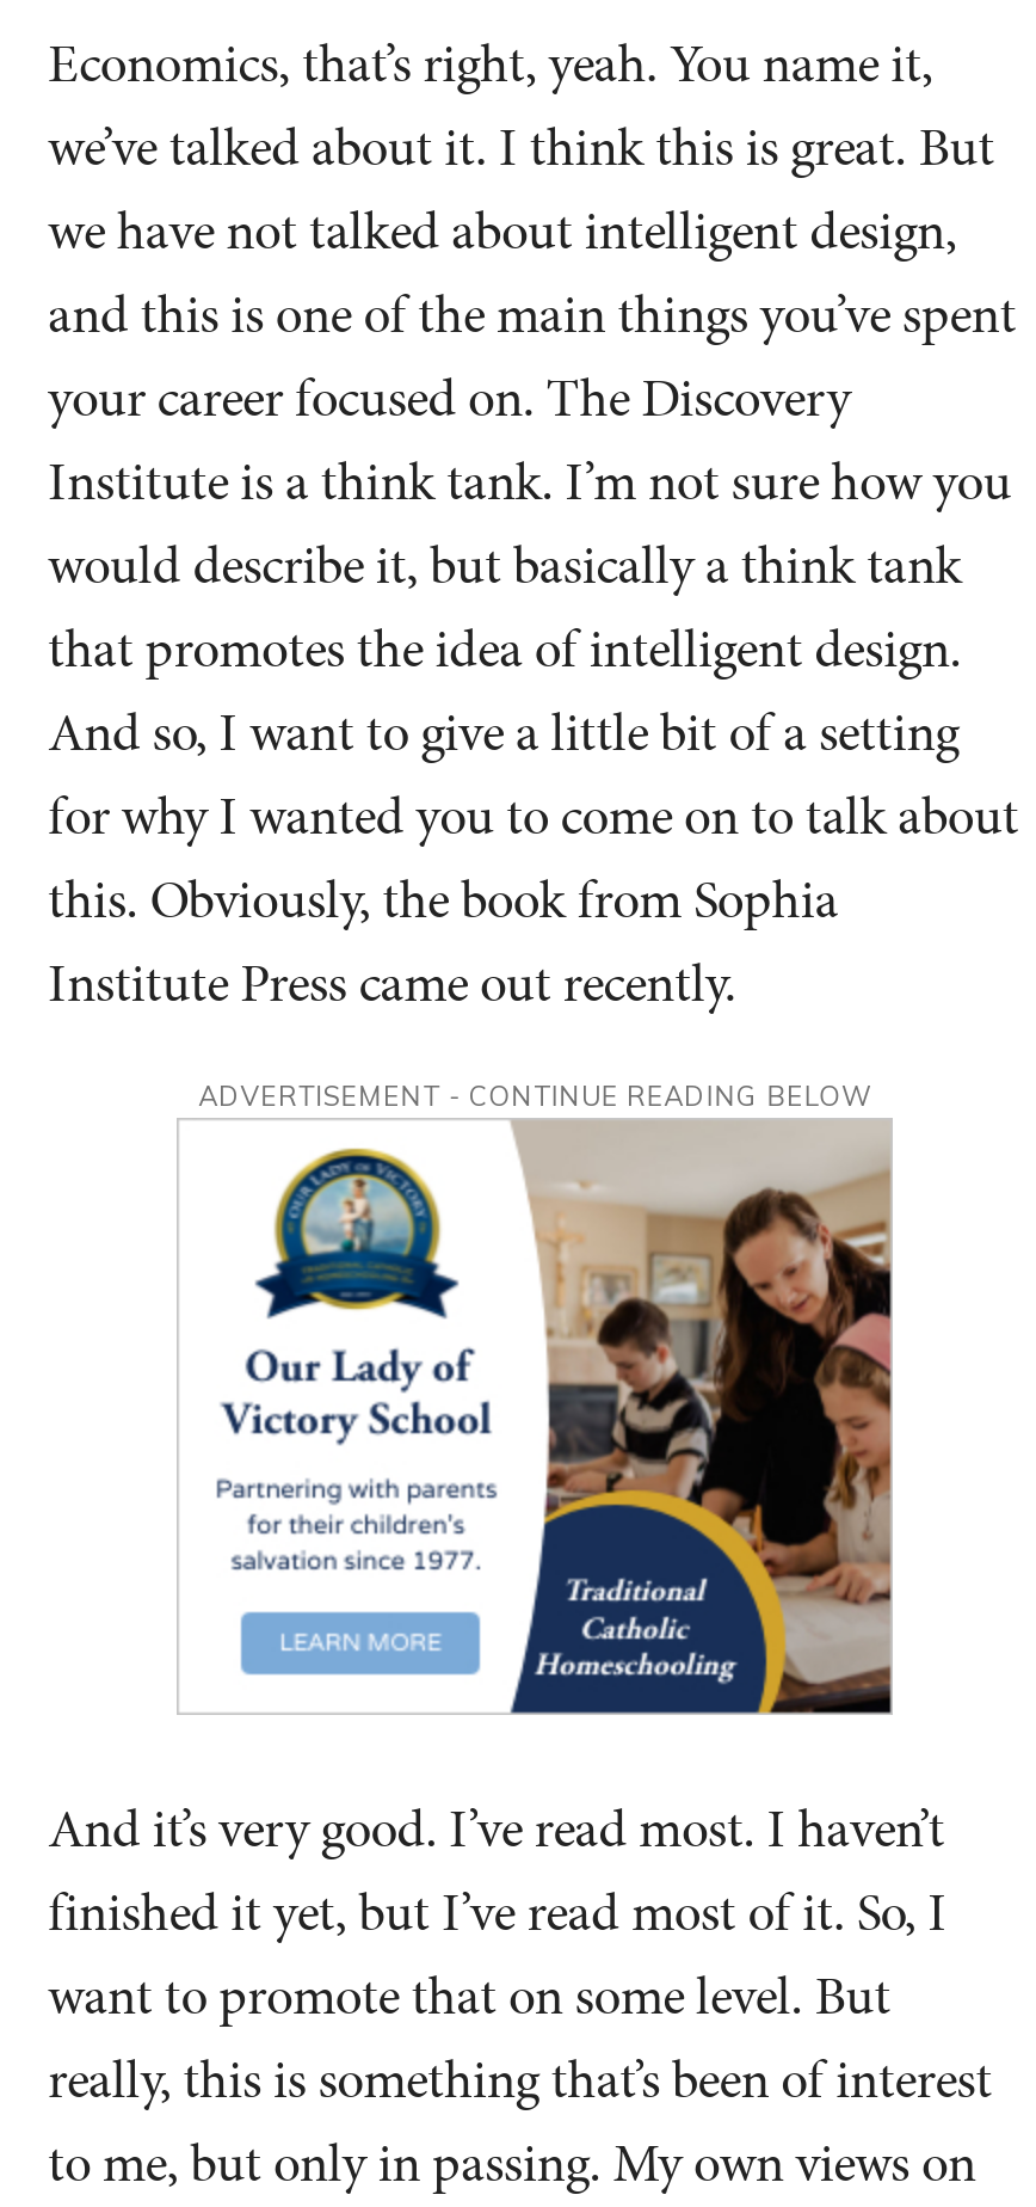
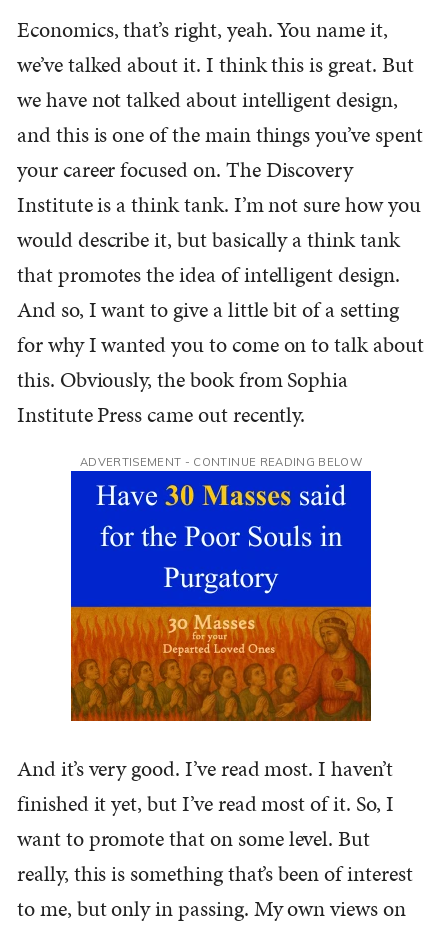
[177,1118,893,1715] [image] -> [70,470,372,722] [image]

